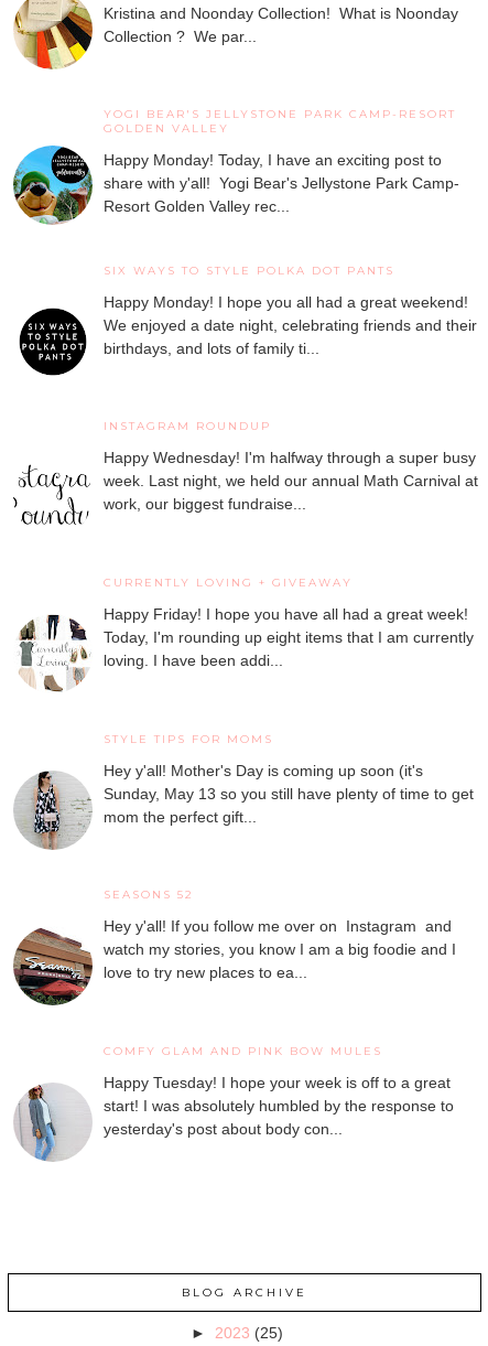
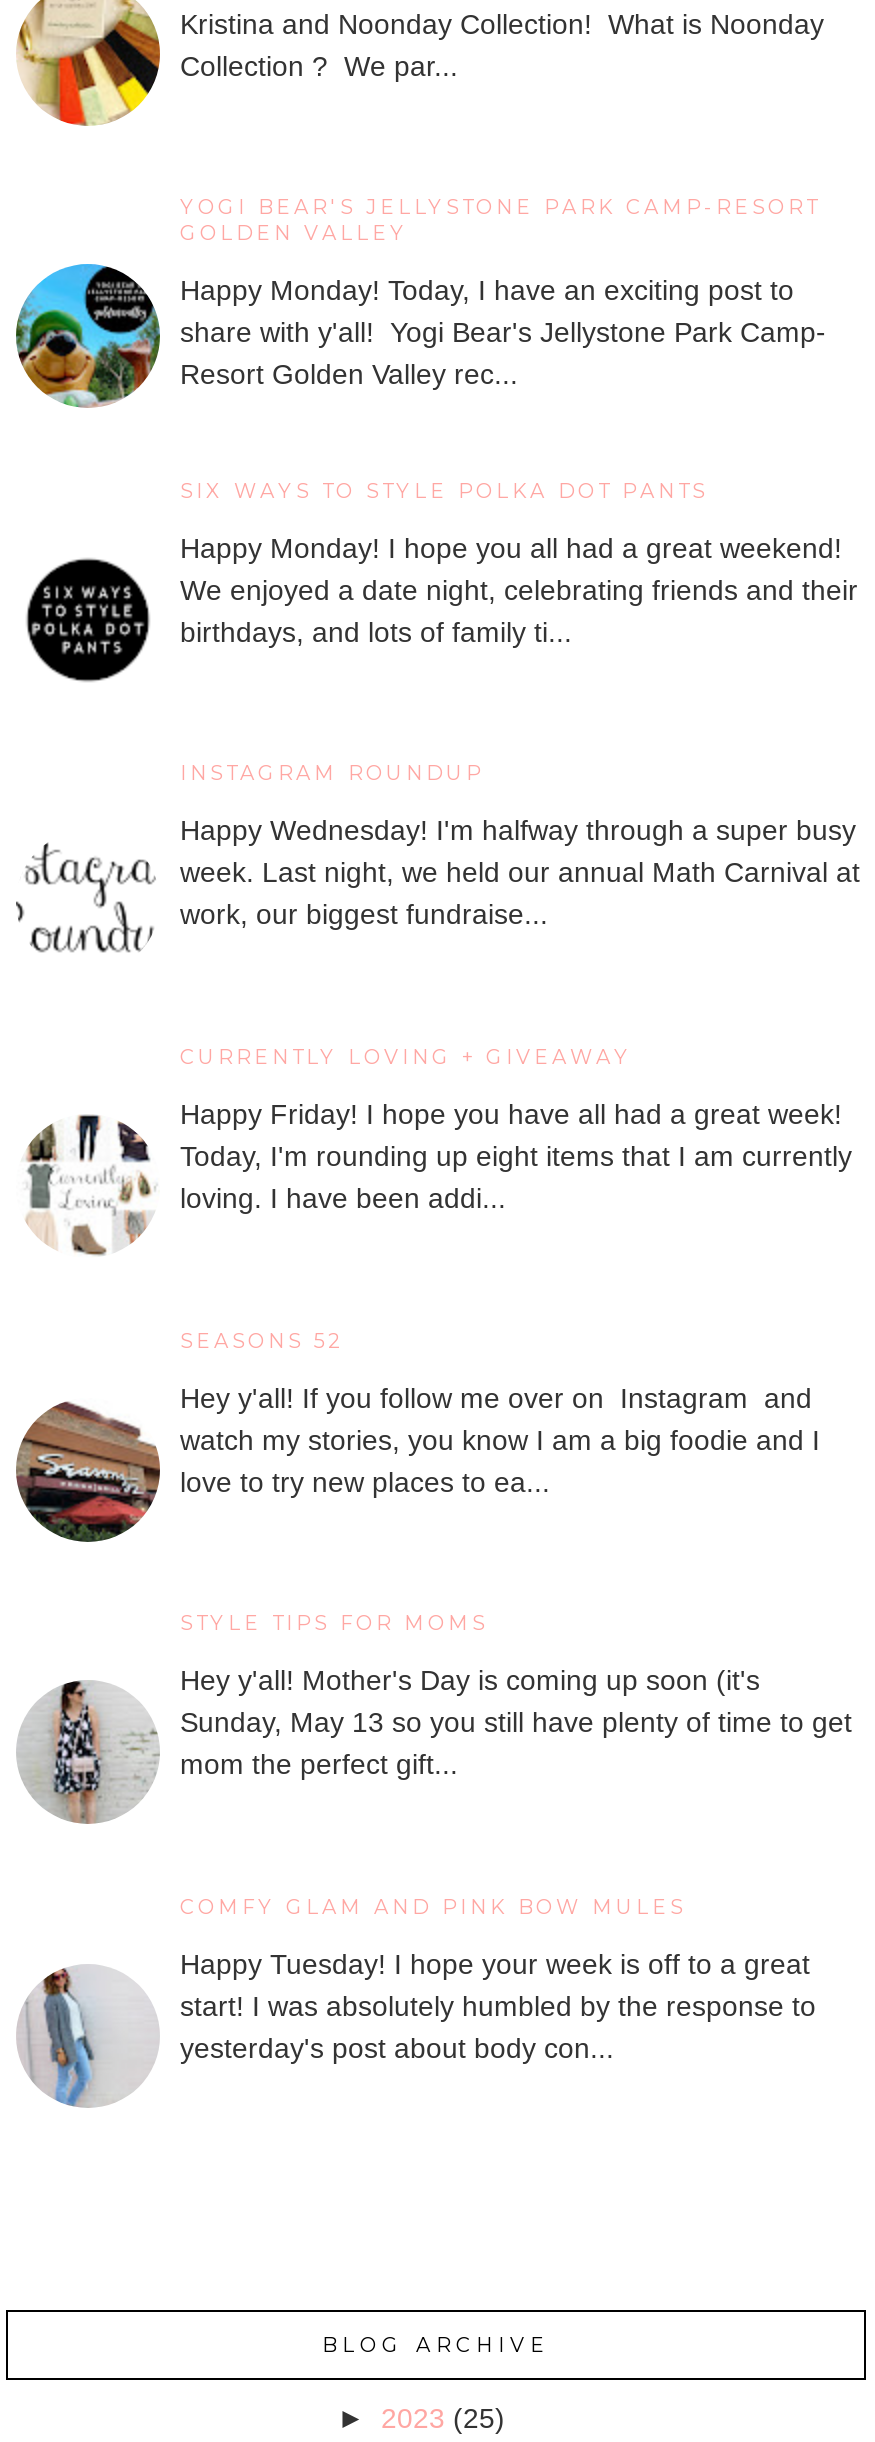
moved [13,731,474,850] -> [16,1610,852,1826]: [image] | STYLE TIPS FOR MOMS | Hey y'all! Mother's Day is coming up soon (it's | Sunday, May 13 so you still have plenty of time to get | mom the perfect gift...
moved [13,888,456,1005] -> [16,1327,820,1542]: [image] | SEASONS 52 | Hey y'all! If you follow me over on Instagram and | watch my stories, you know I am a big foodie and I | love to try new places to ea...

